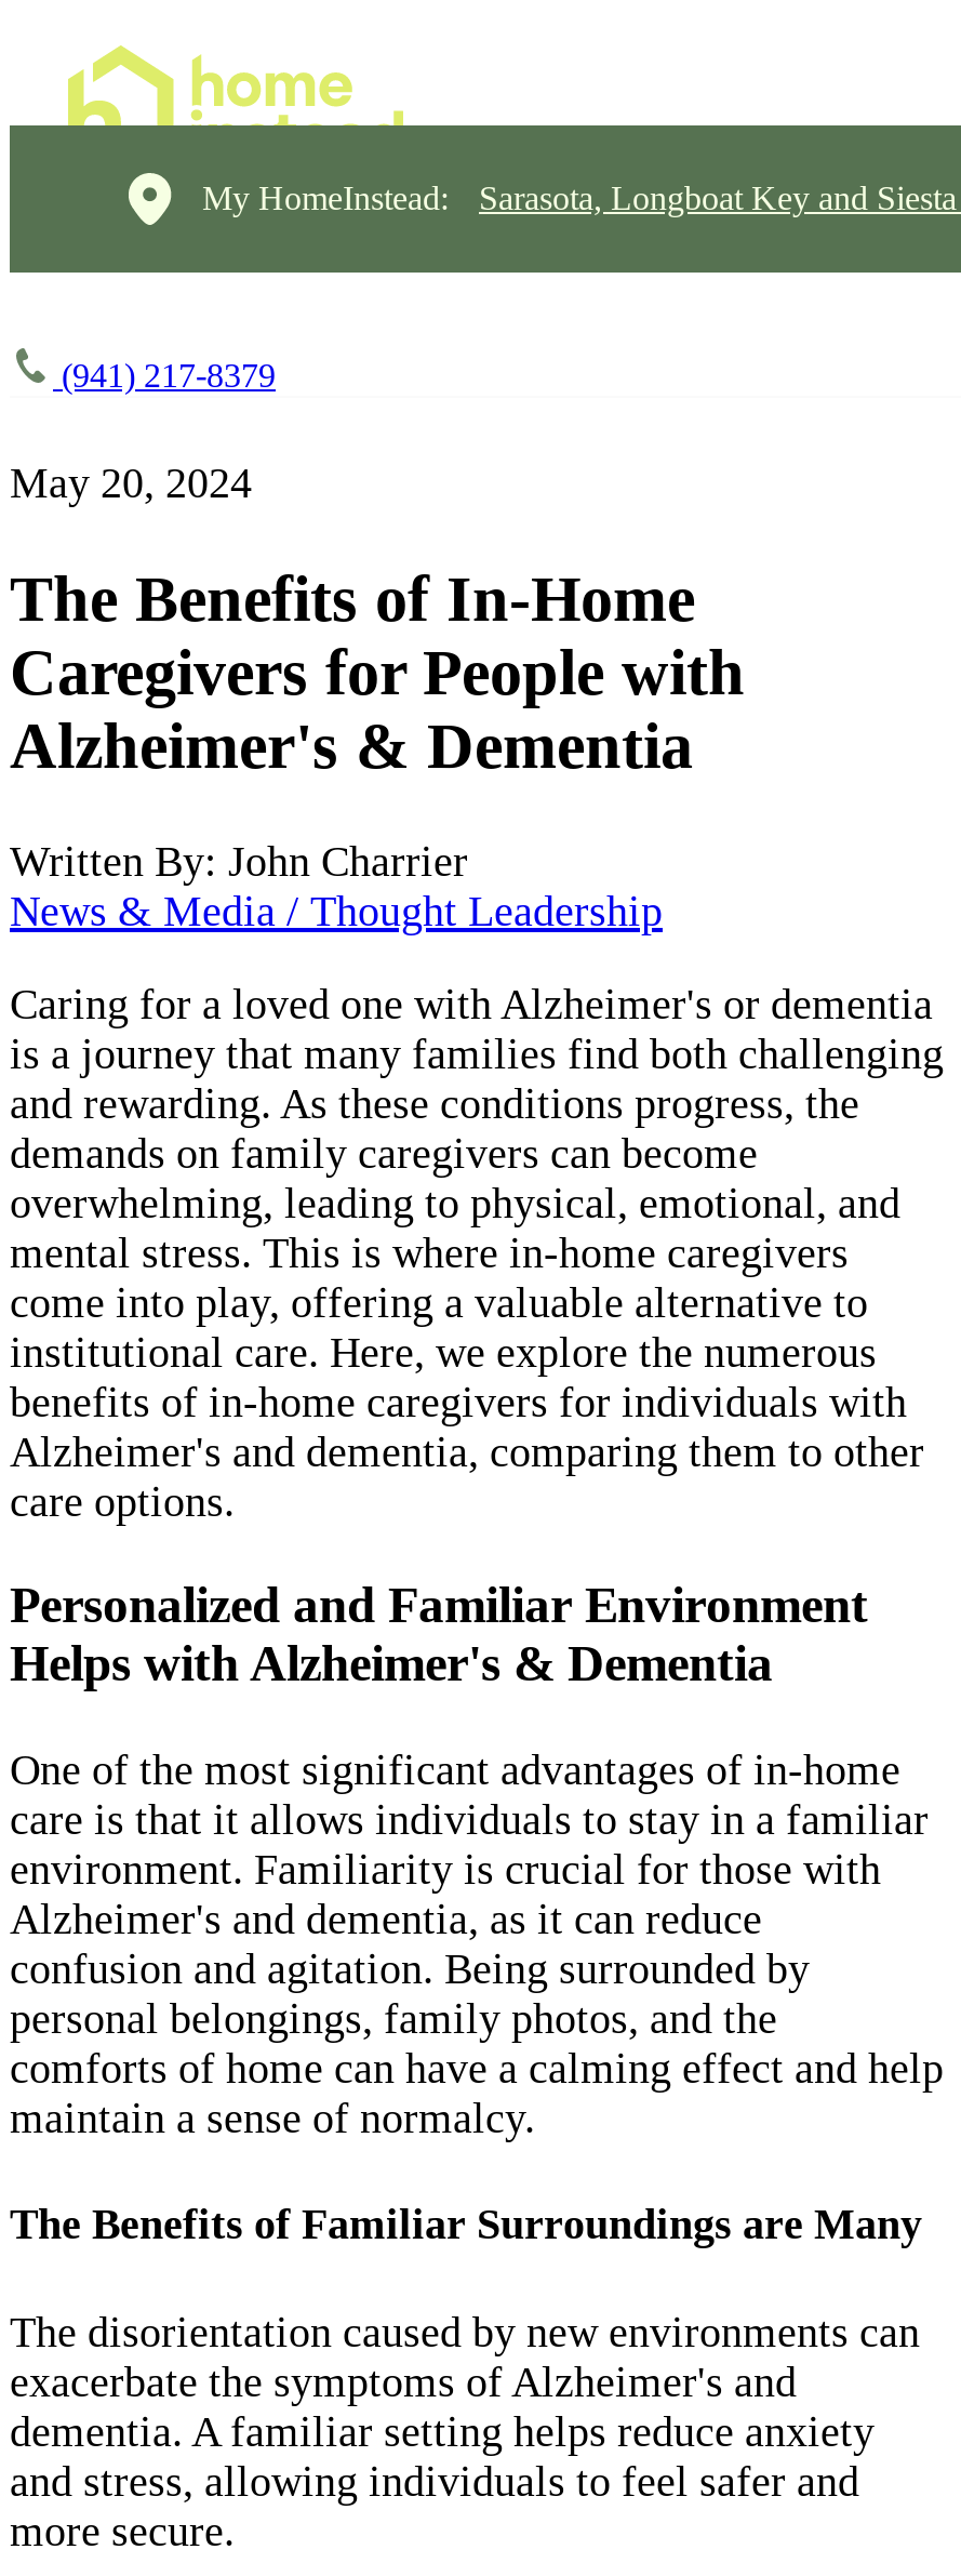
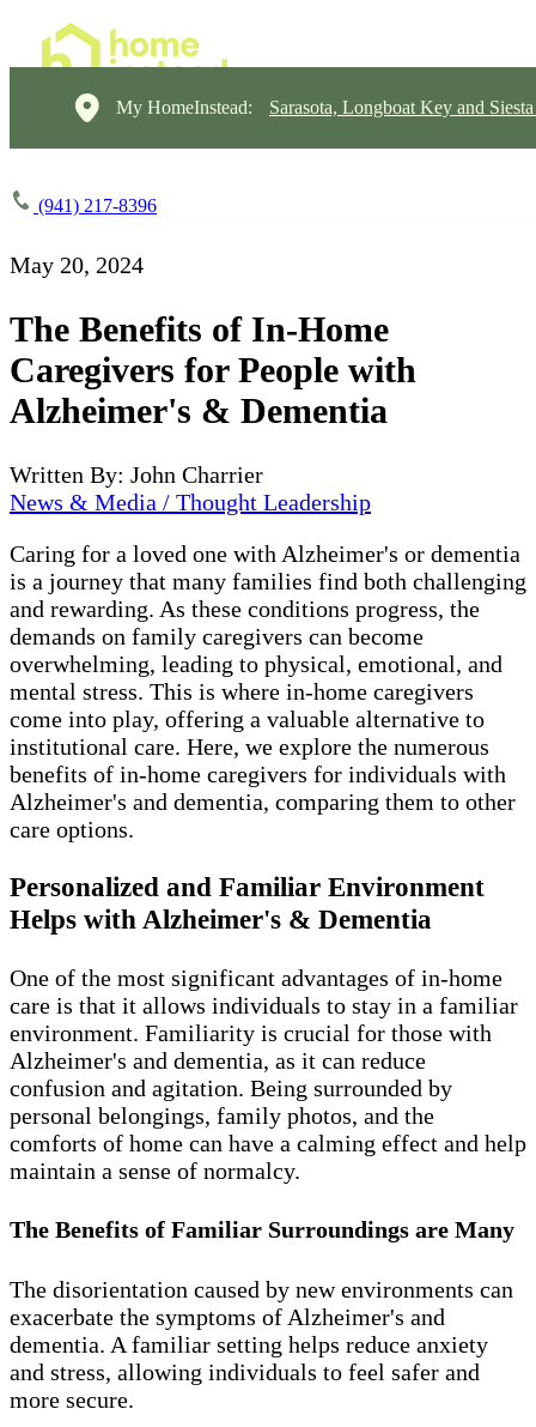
[62,357,276,394] (941) 217-8379 -> [38,195,157,216] (941) 217-8396

